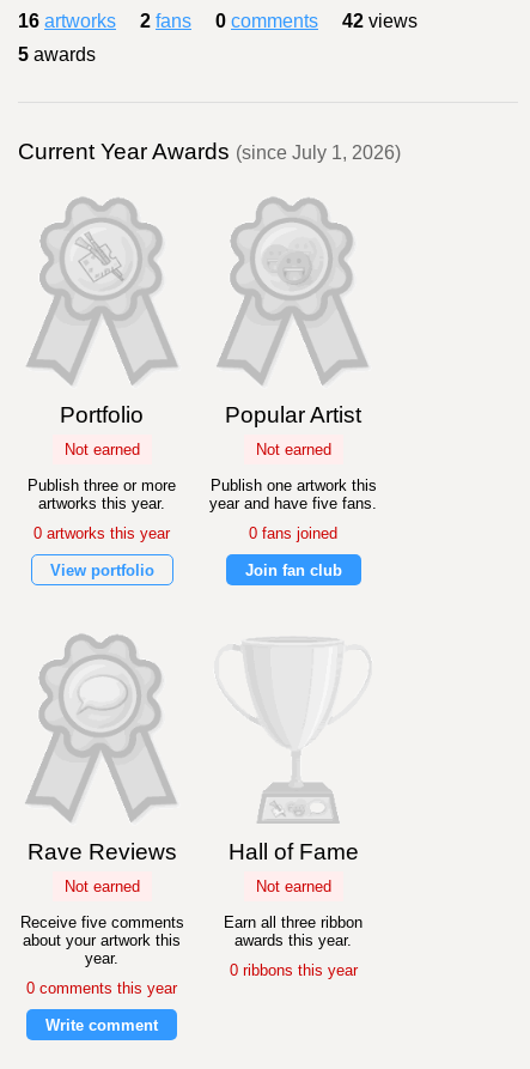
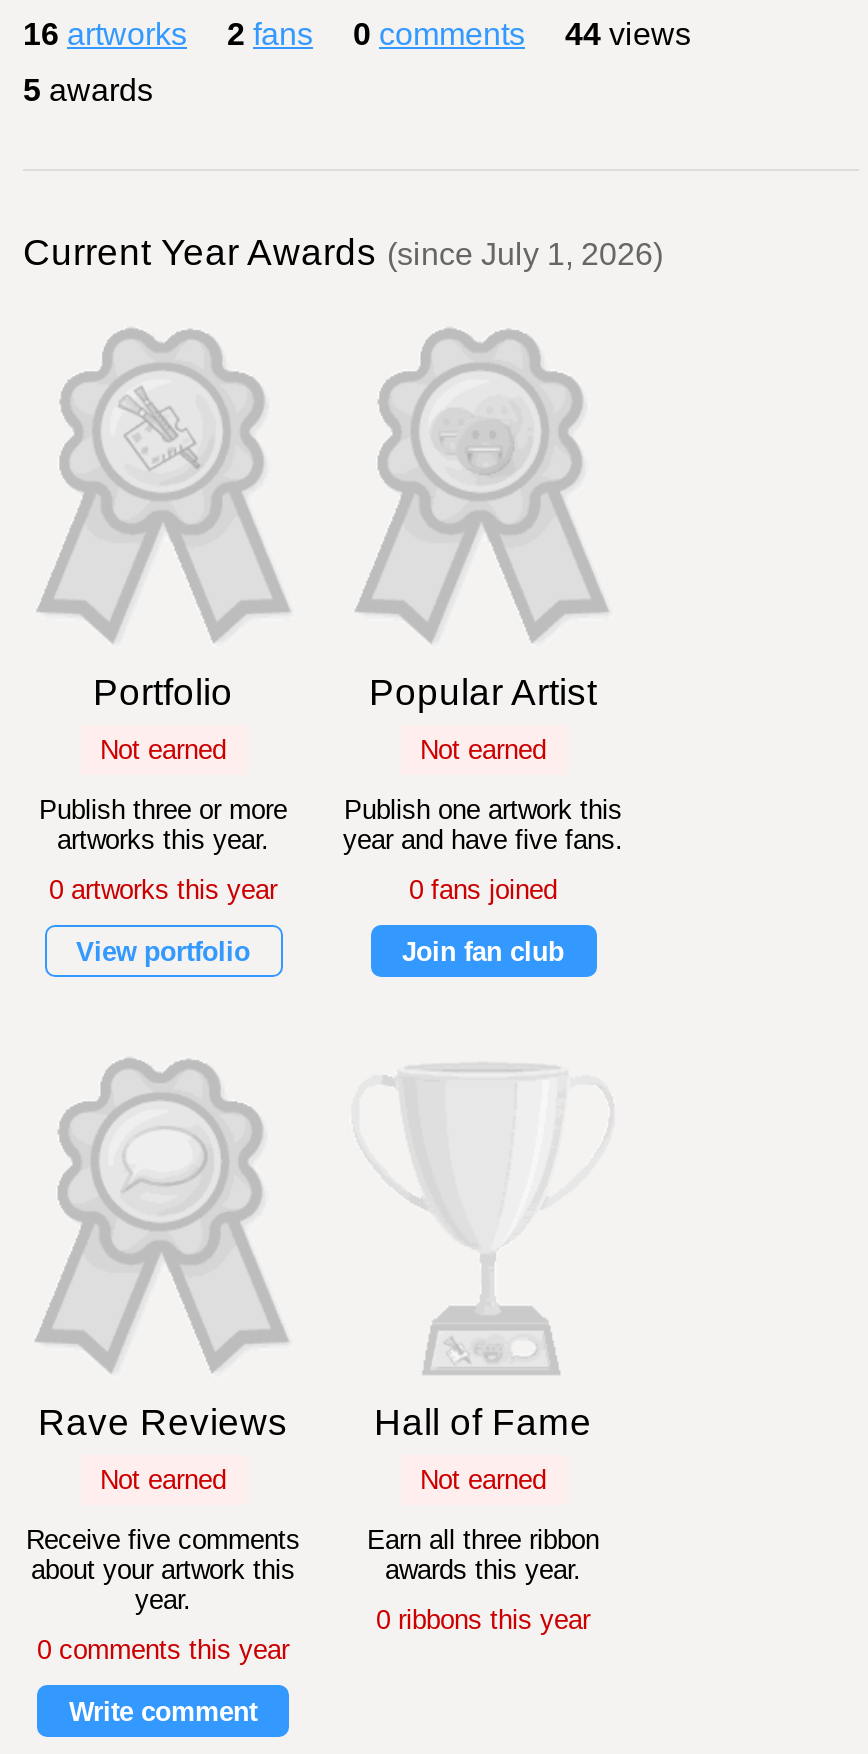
[18,11,418,31] 16 artworks 2 fans 0 comments 42 views -> [23,17,691,51] 16 artworks 2 fans 0 comments 44 views

